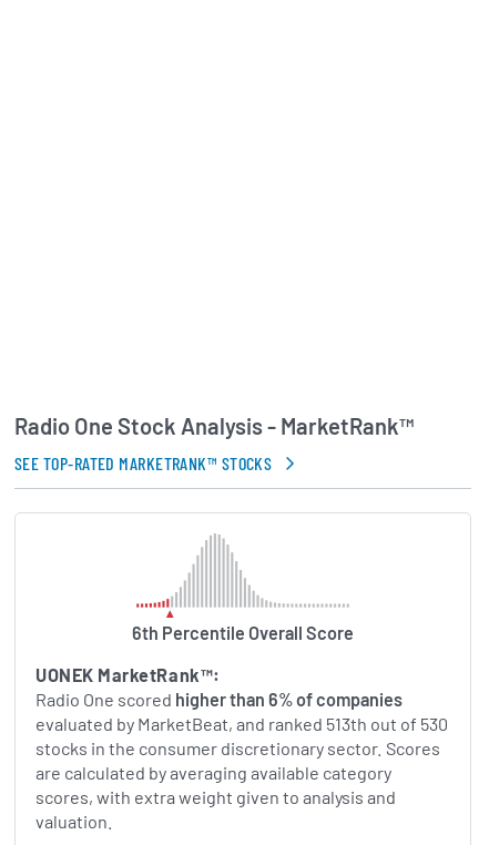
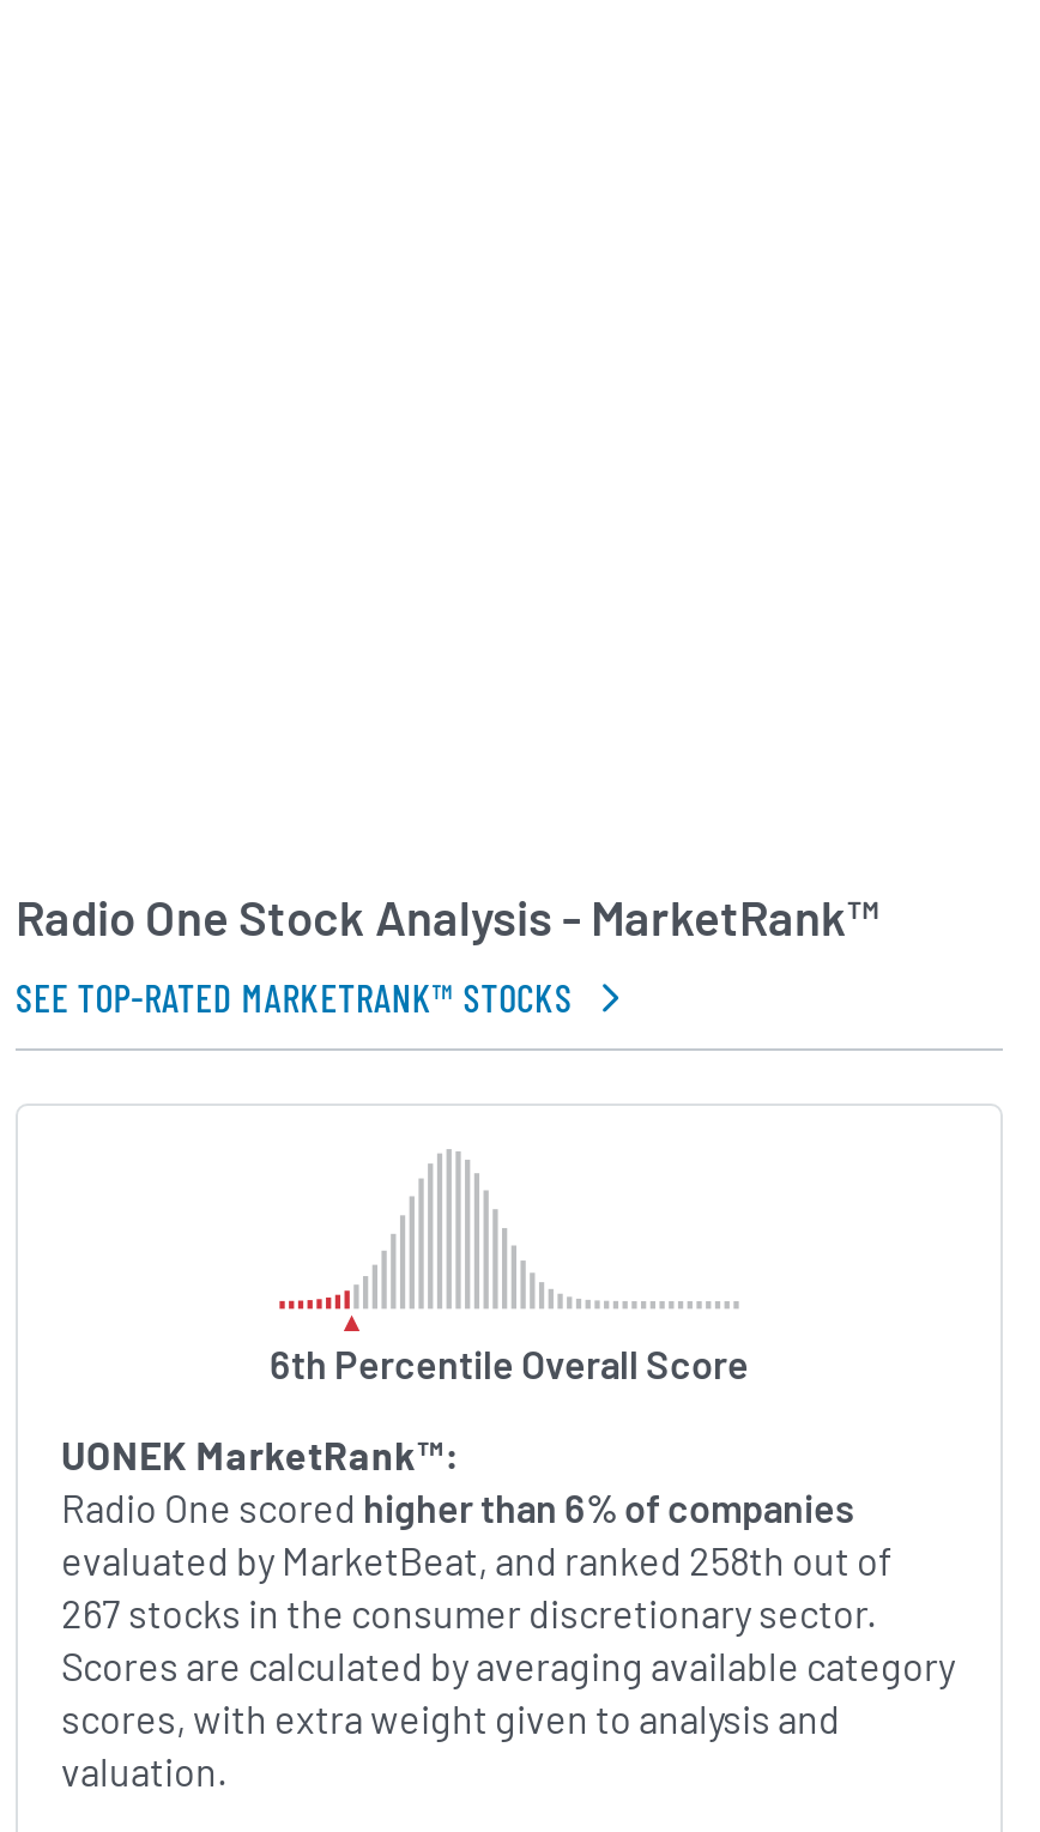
[35,713,448,783] evaluated by MarketBeat, and ranked 513th out of 530 | stocks in the consumer discretionary sector. Scores | are calculated by averaging available category -> [61,1537,955,1688] evaluated by MarketBeat, and ranked 258th out of | 267 stocks in the consumer discretionary sector. | Scores are calculated by averaging available category

